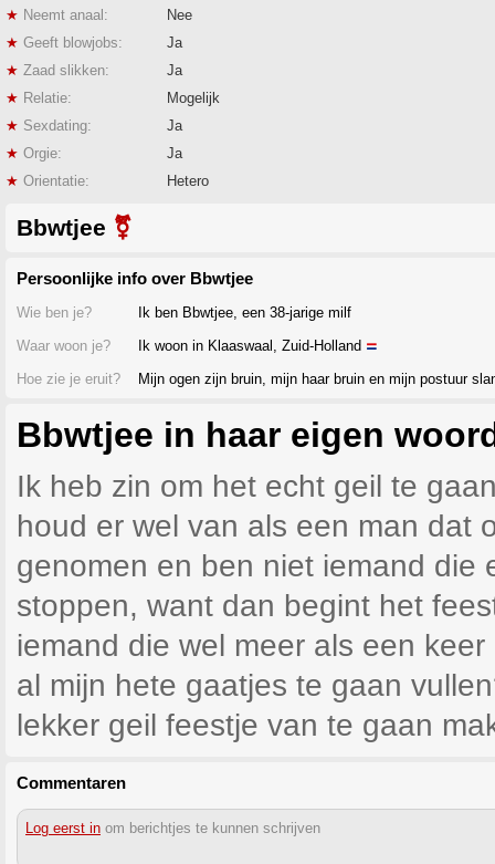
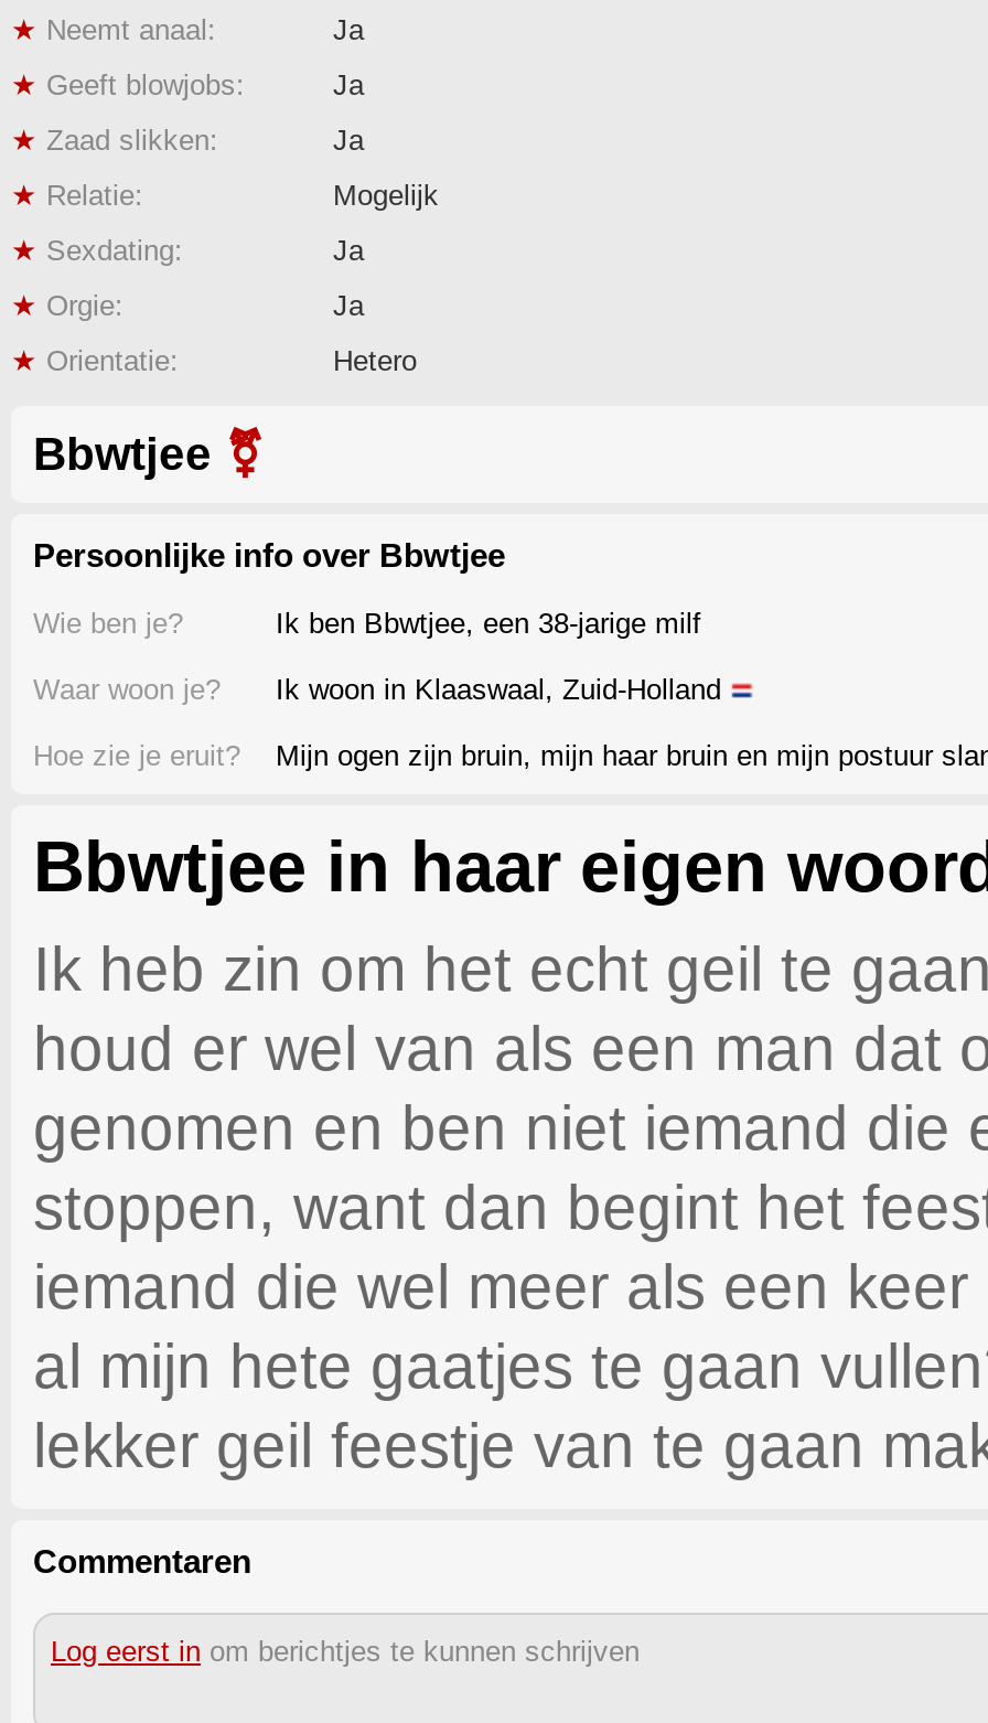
[167,7,192,23] Nee -> [333,13,364,46] Ja

